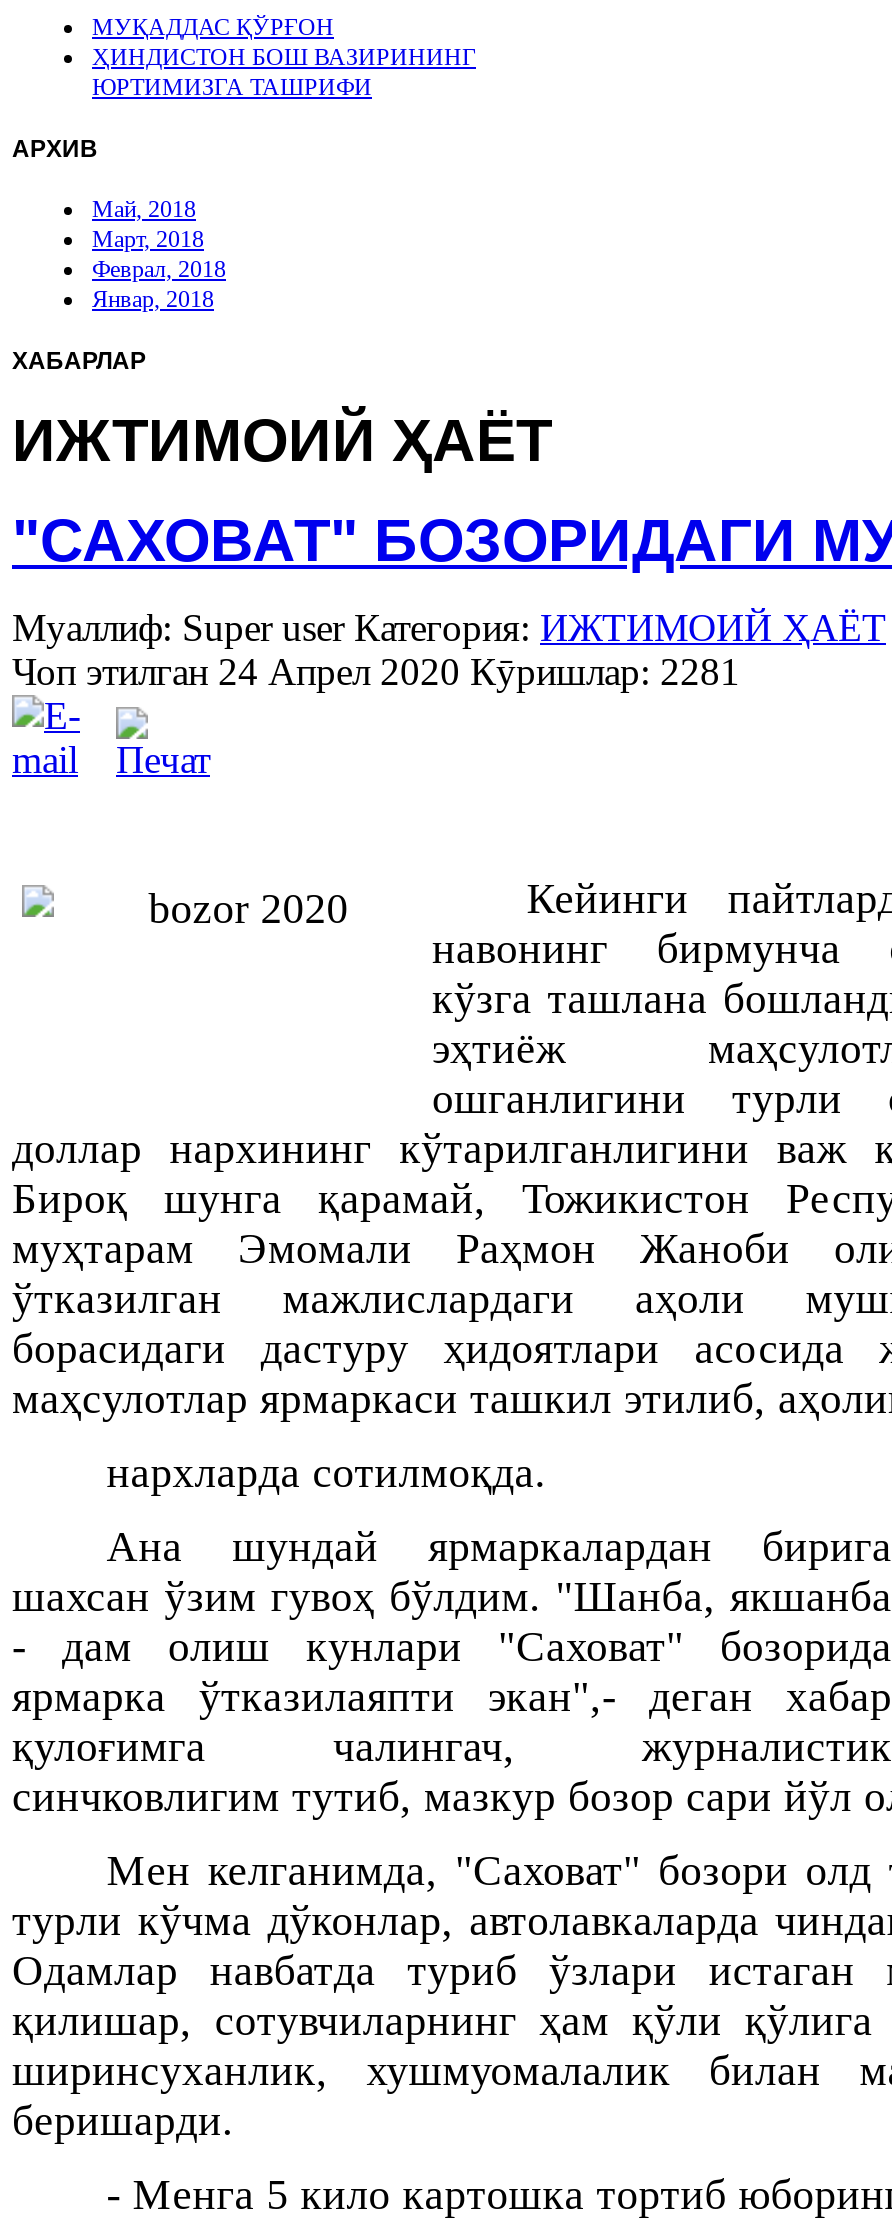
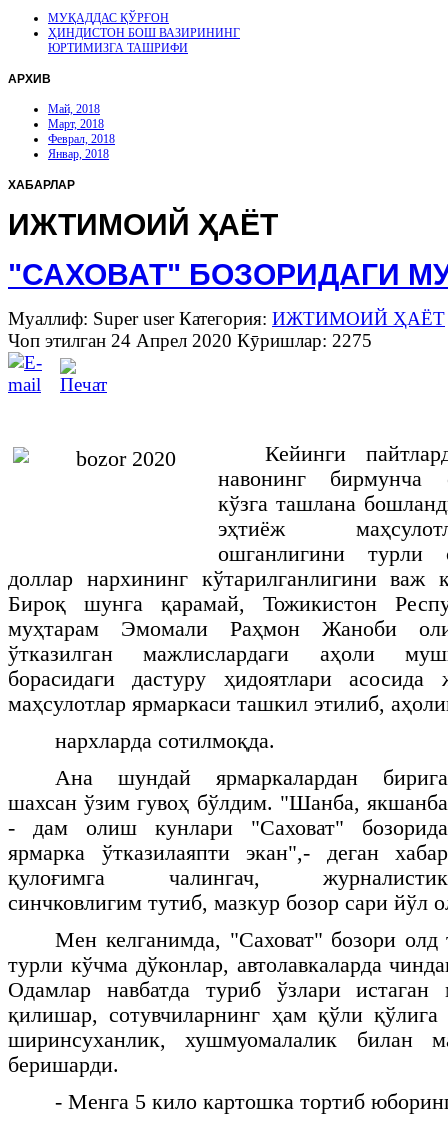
[12,651,740,693] Чоп этилган 24 Апрел 2020Кӯришлар: 2281 -> [8,330,372,351] Чоп этилган 24 Апрел 2020Кӯришлар: 2275

